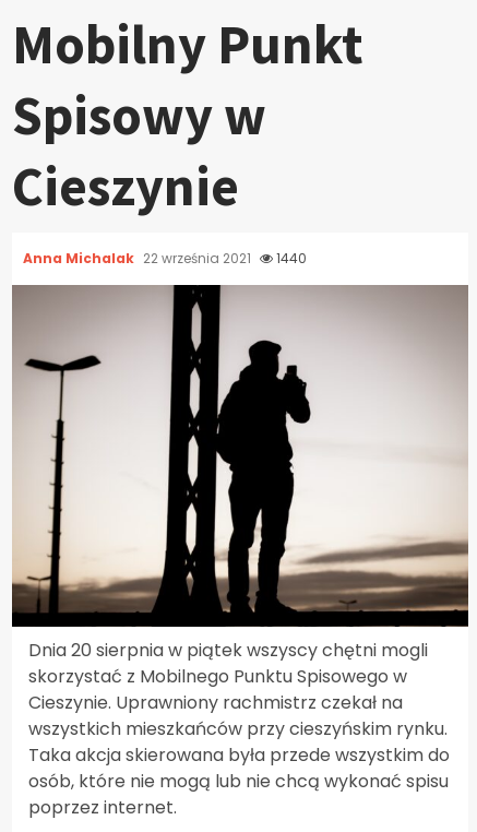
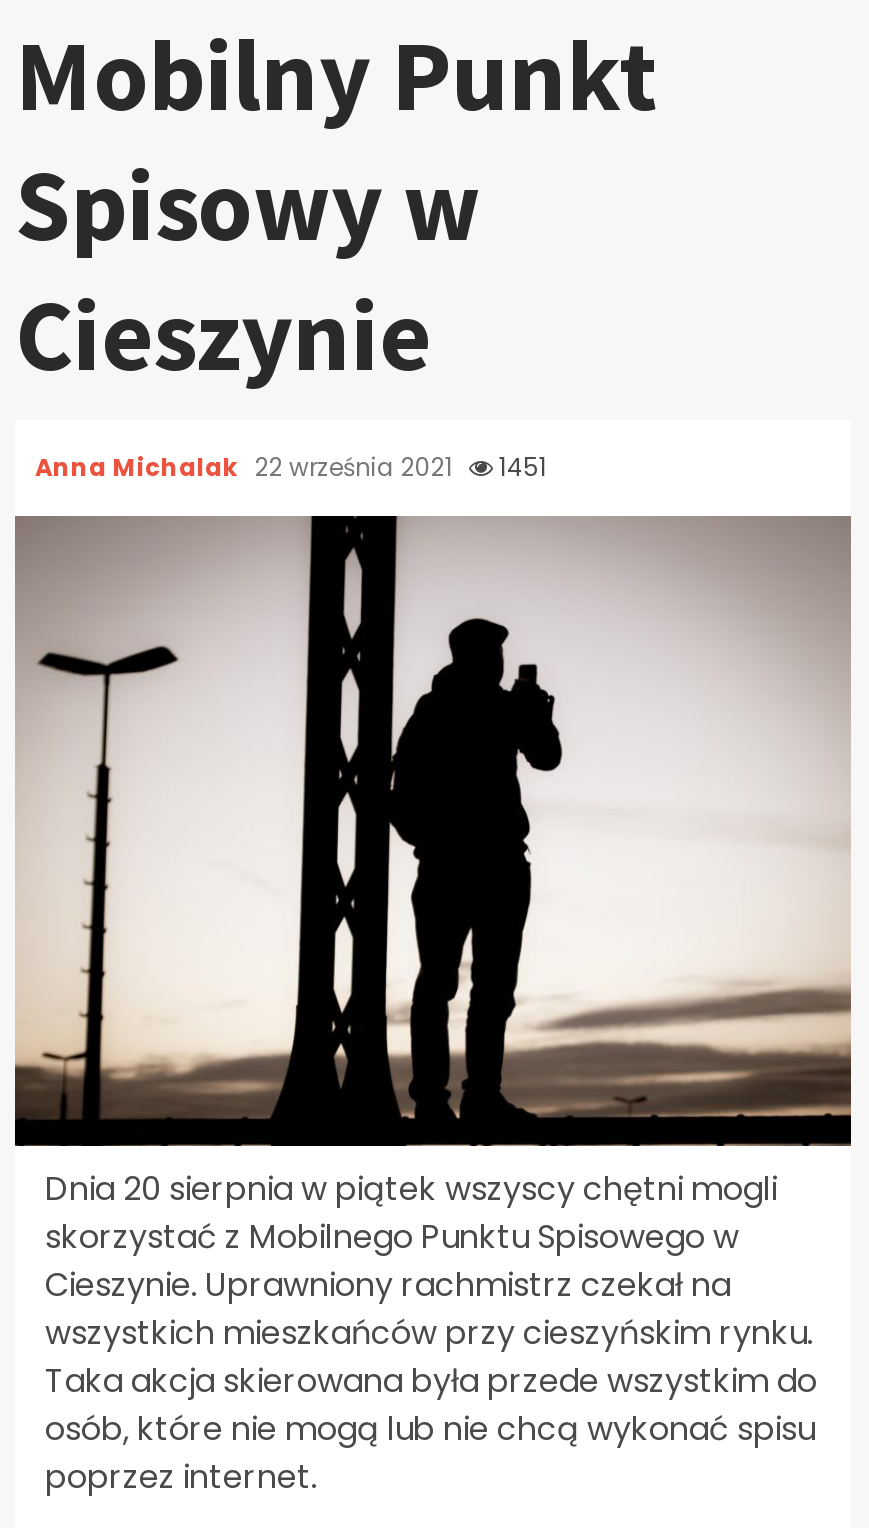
[23,249,307,268] Anna Michalak 22 września 2021 1440 -> [35,450,547,484] Anna Michalak 22 września 2021 1451

